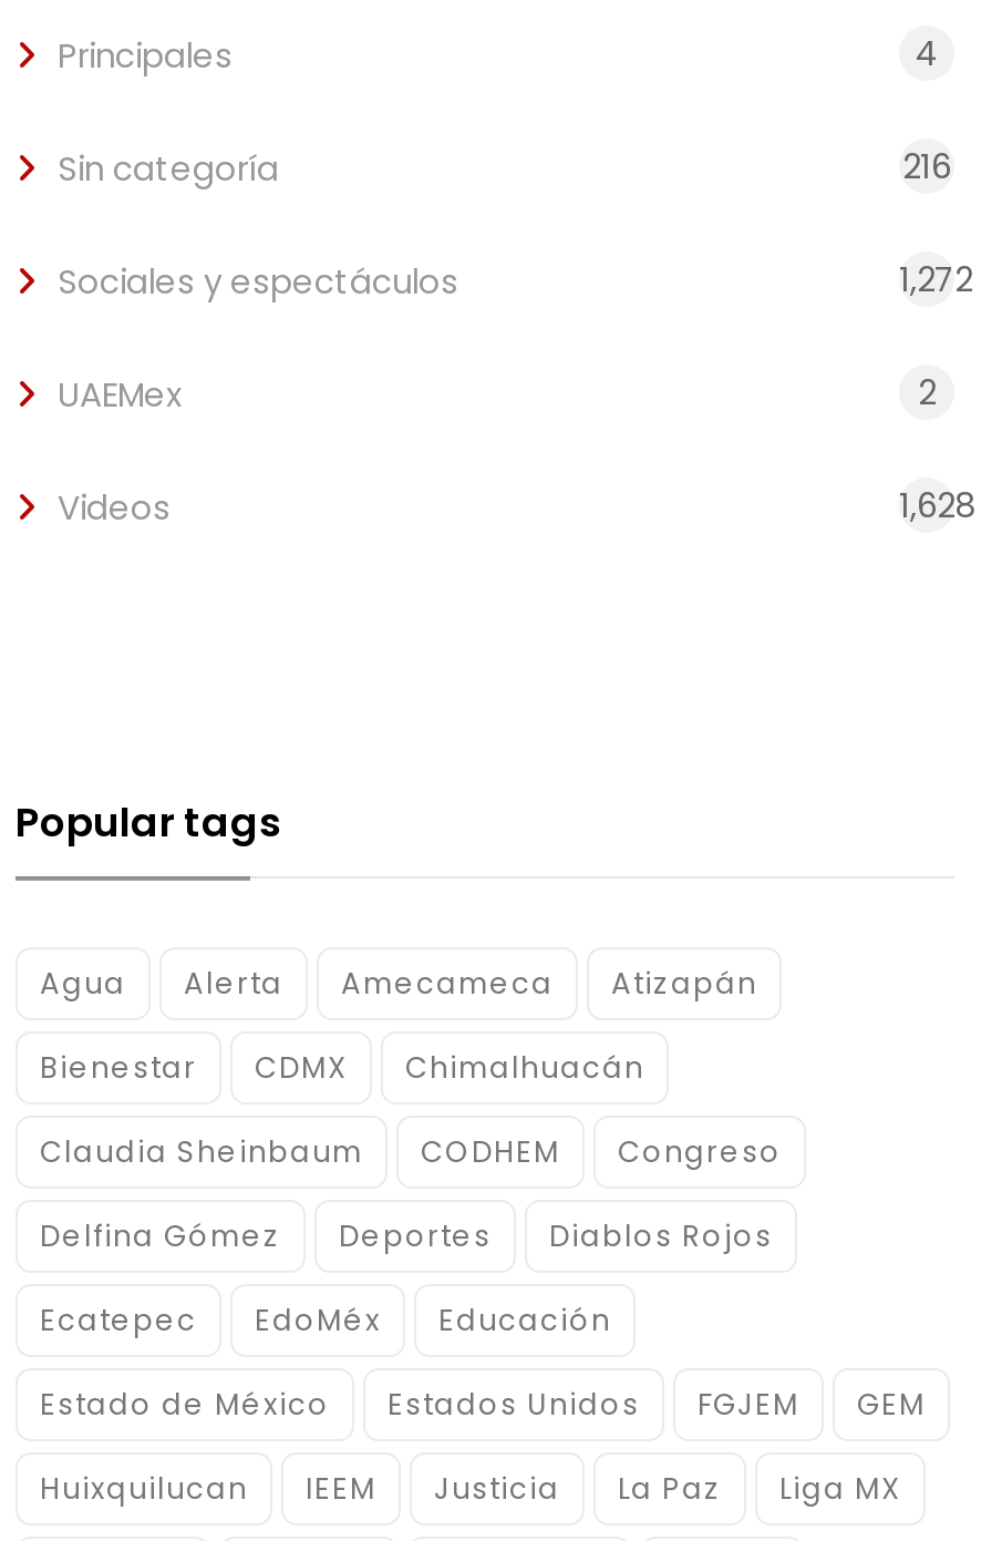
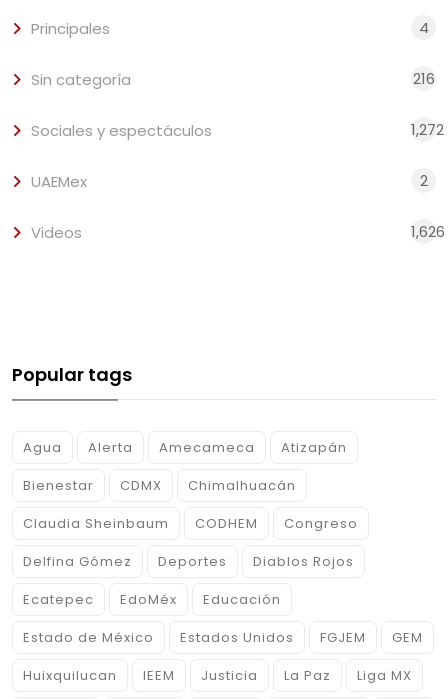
[899,482,974,528] 1,628 -> [411,221,445,242] 1,626

